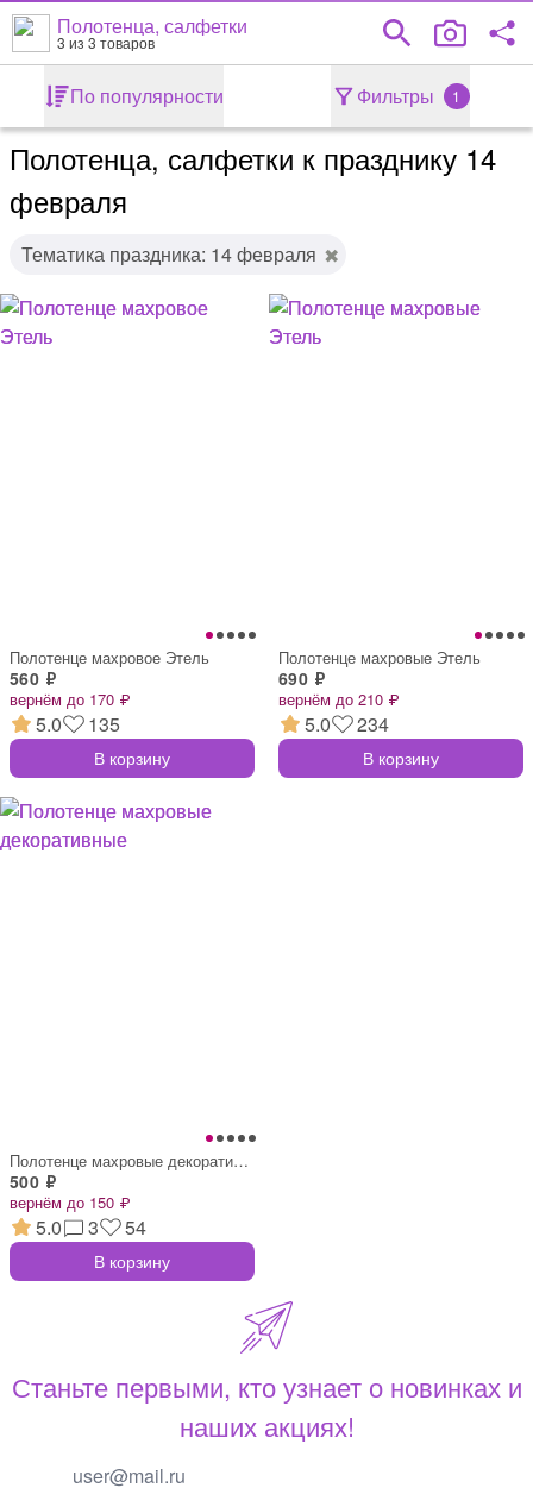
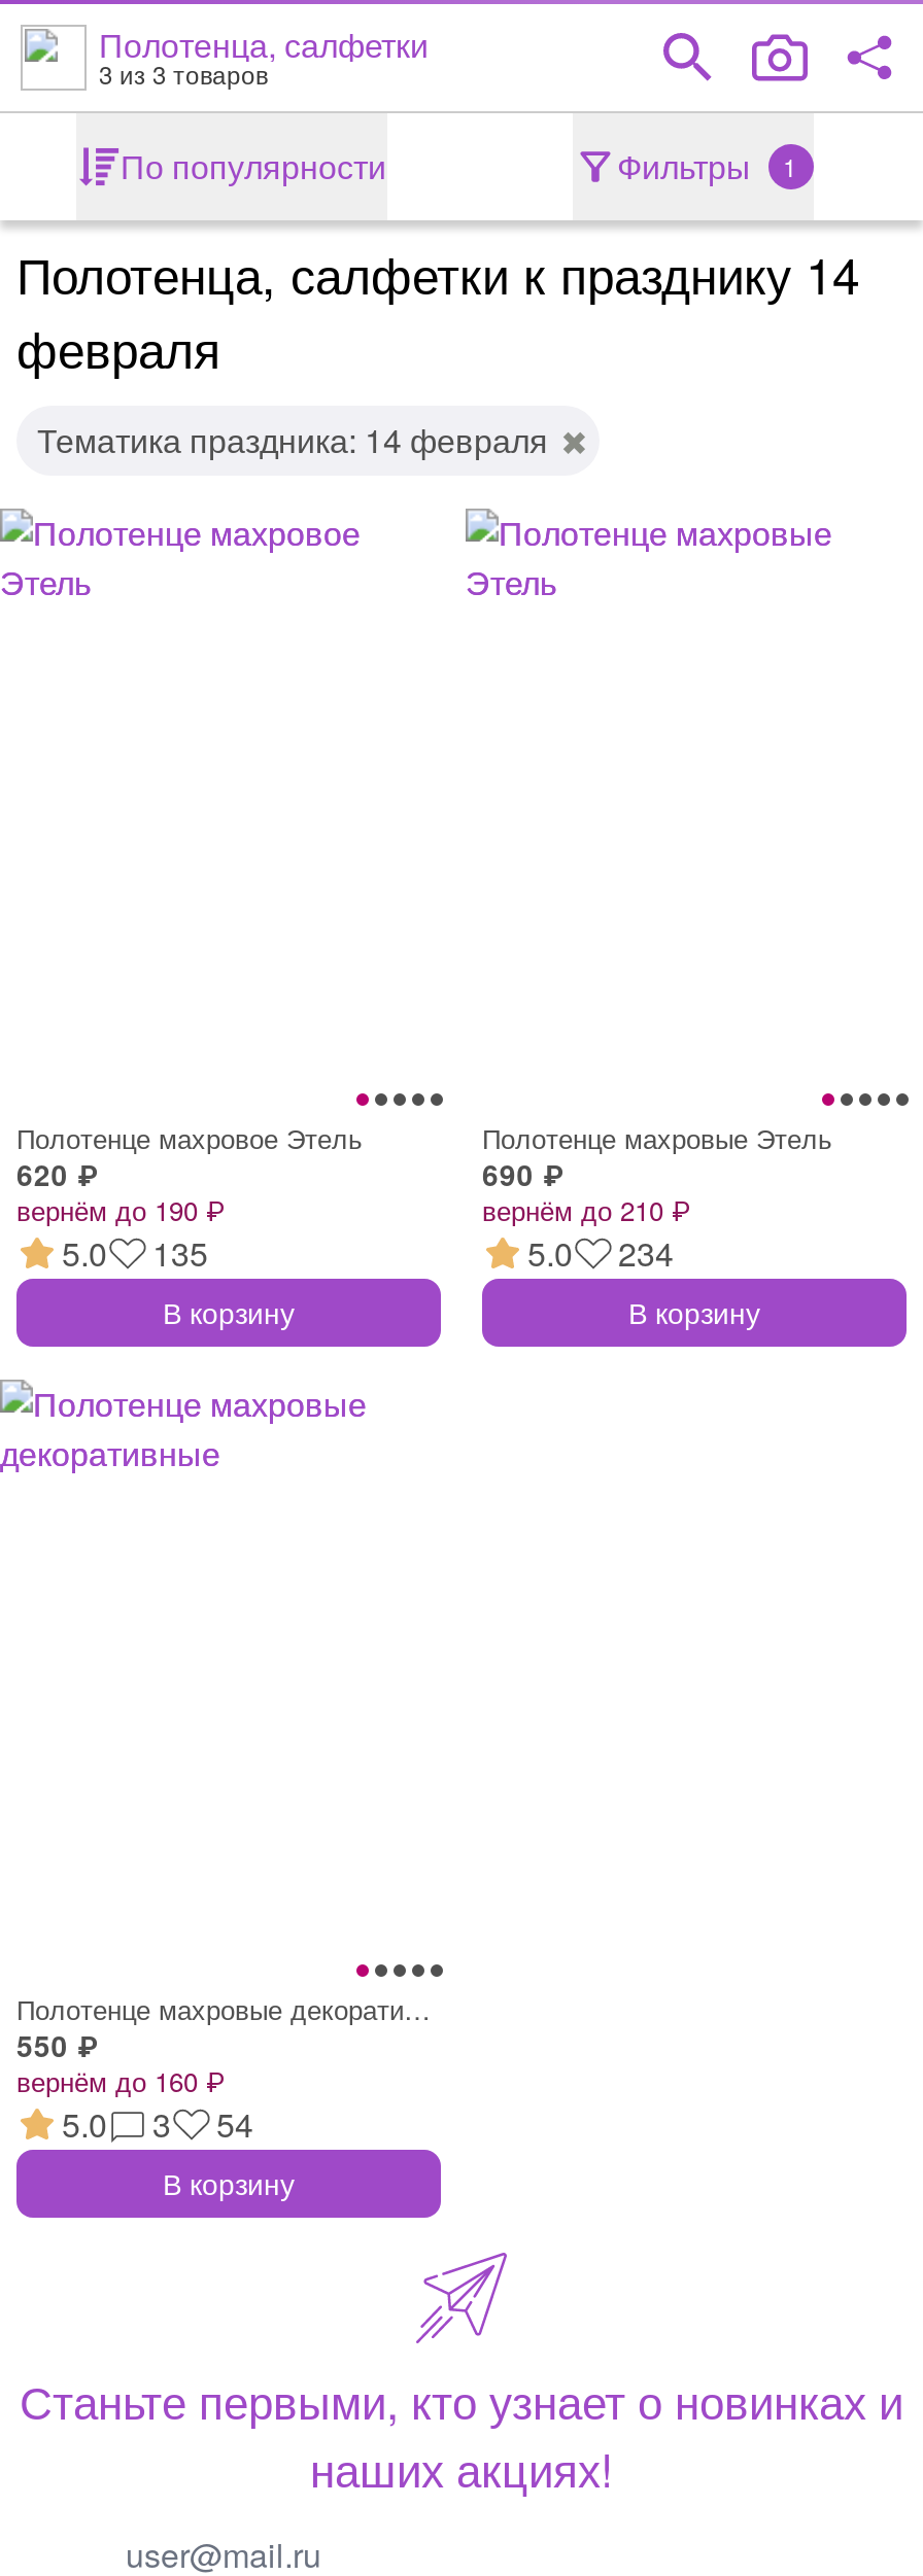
[10,666,56,690] 560 ₽ -> [16,1153,97,1194] 620 ₽
[10,688,130,710] вернём до 170 ₽ -> [16,1190,225,1229] вернём до 190 ₽
[10,1169,56,1193] 500 ₽ -> [16,2024,97,2065] 550 ₽
[10,1191,130,1213] вернём до 150 ₽ -> [16,2061,225,2100] вернём до 160 ₽

